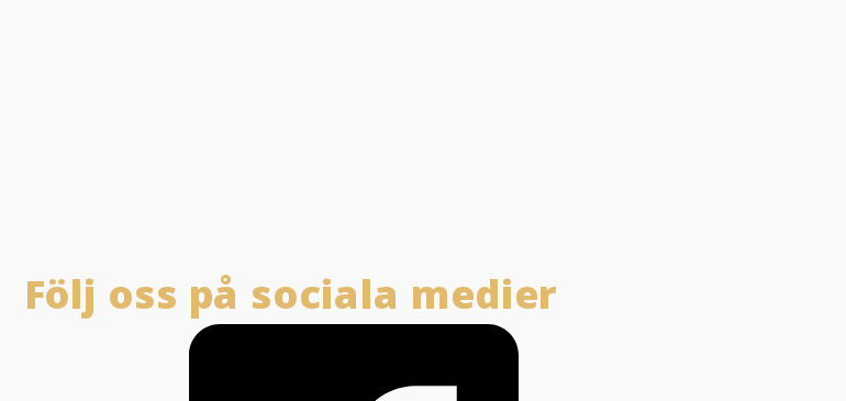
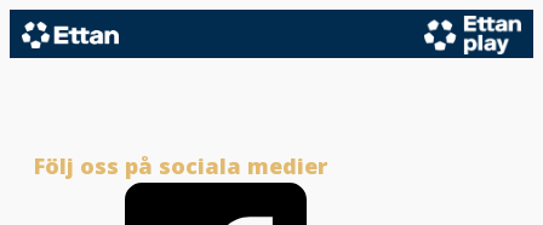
none -> [8,8,535,59] [image]

